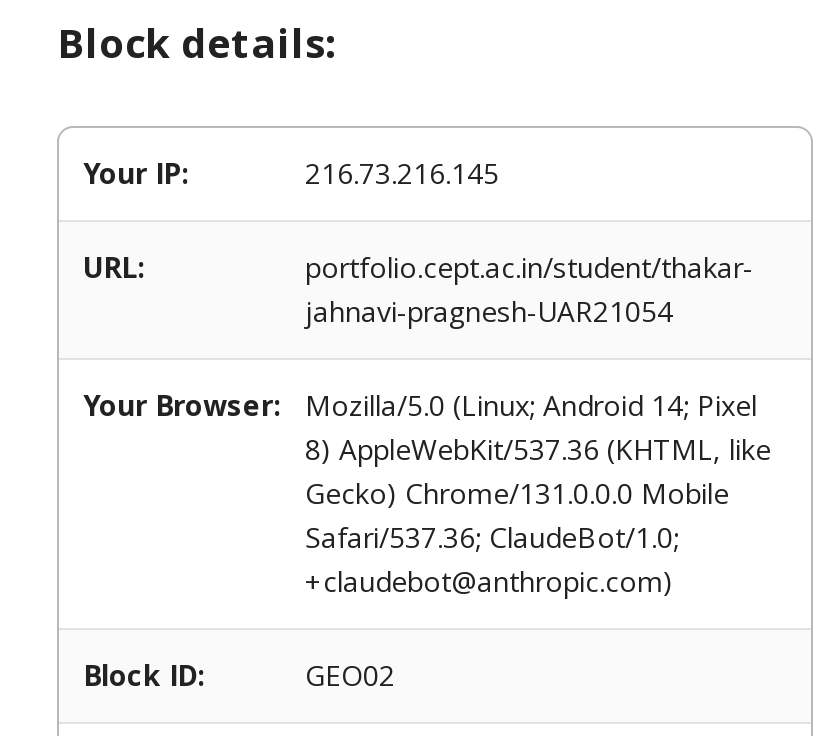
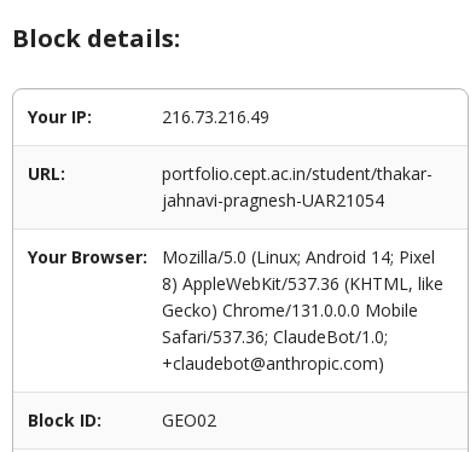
[305,154,499,192] 216.73.216.145 -> [162,105,269,128] 216.73.216.49

